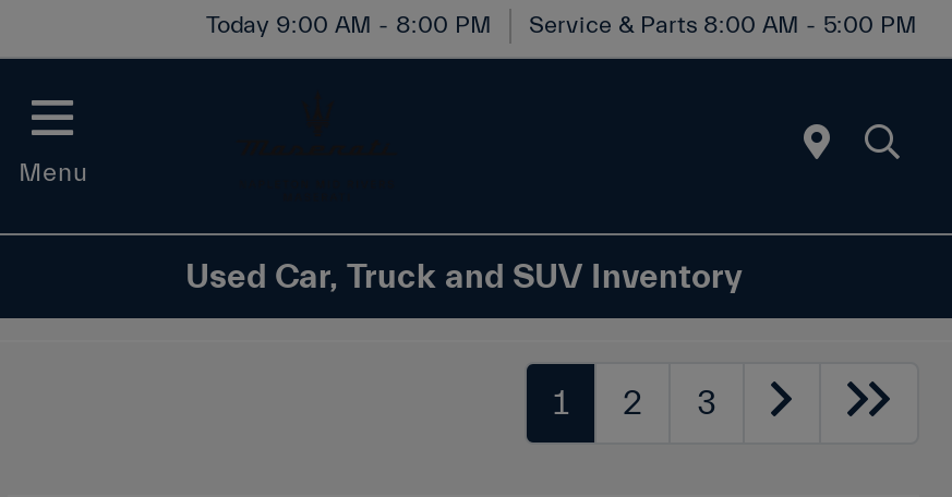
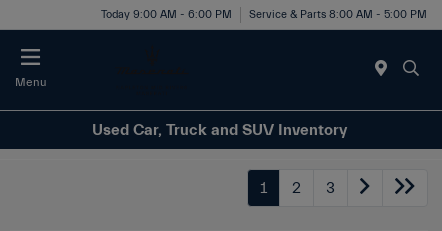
[206,10,917,38] Today 9:00 AM - 8:00 PM Service & Parts 8:00 AM - 5:00 PM -> [101,7,427,20] Today 9:00 AM - 6:00 PM Service & Parts 8:00 AM - 5:00 PM

